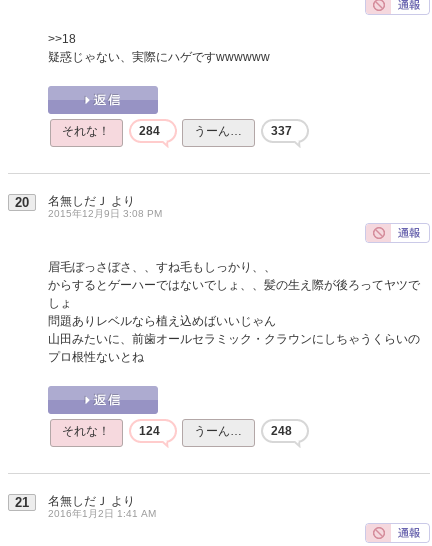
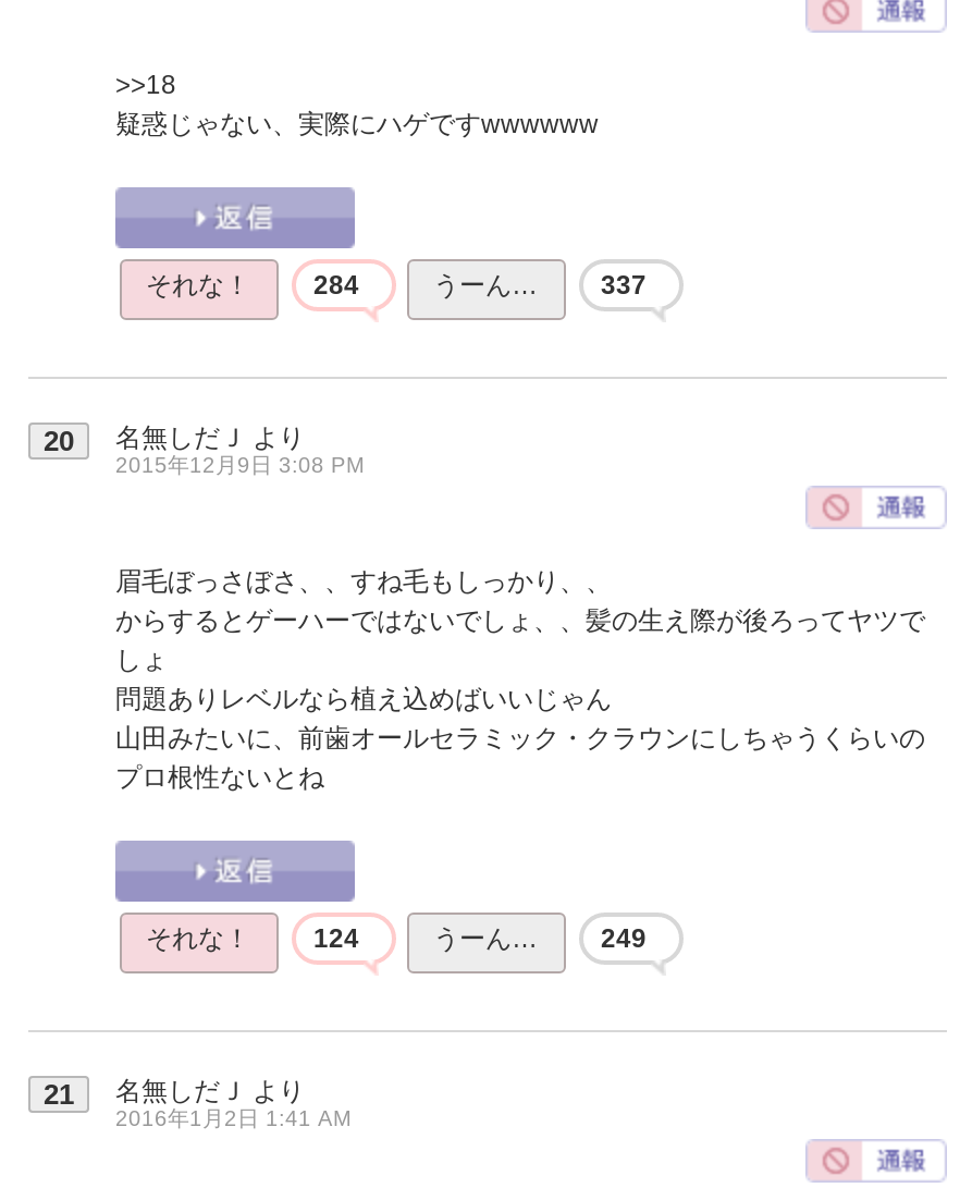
[271,424,292,438] 248 -> [601,923,647,954] 249

